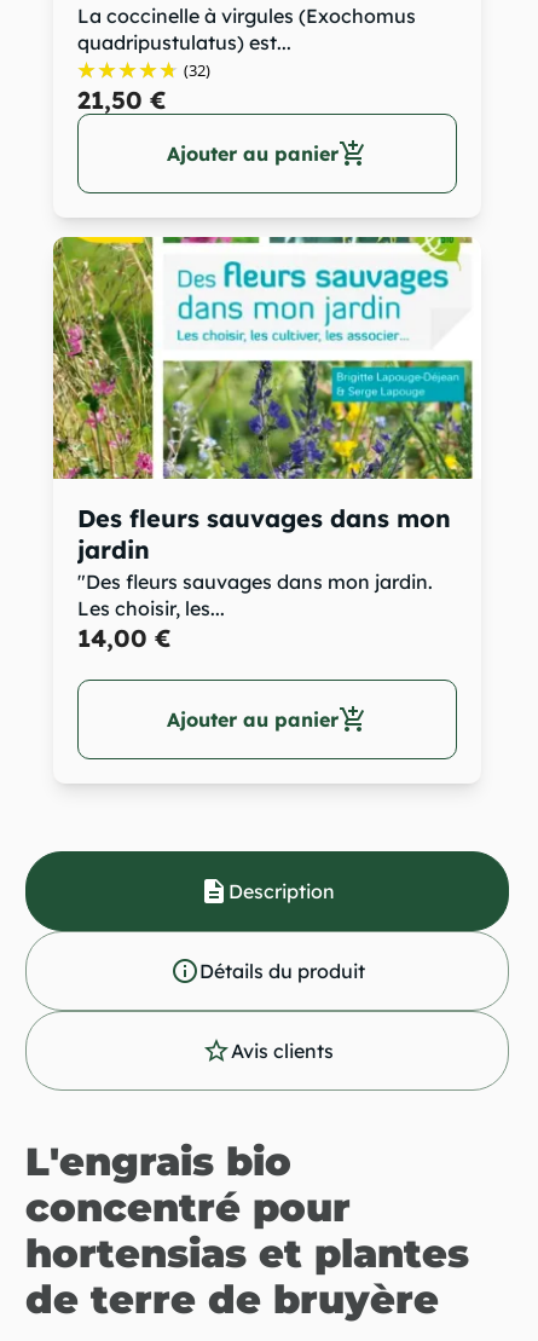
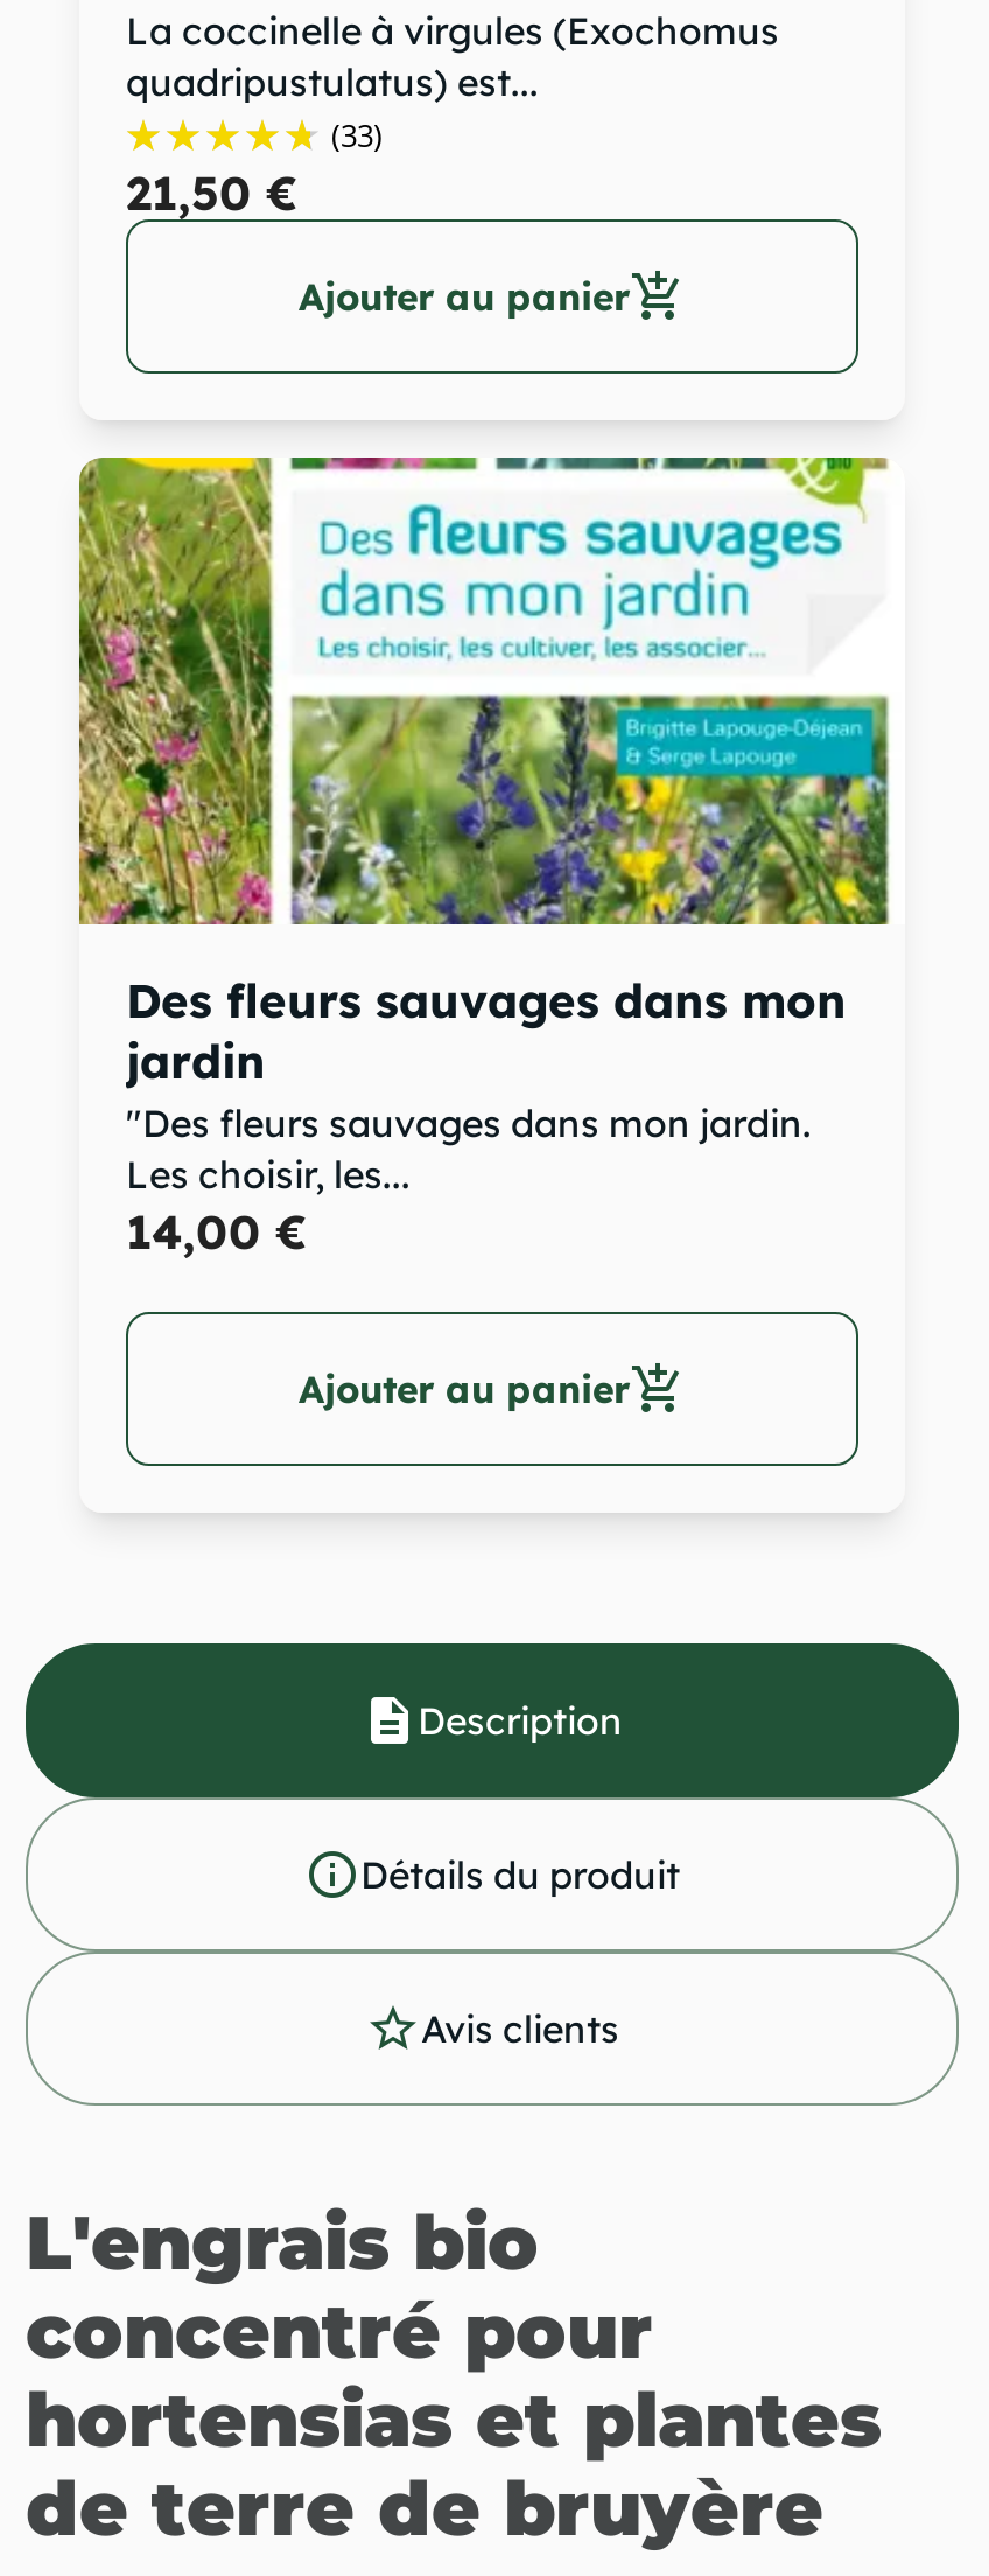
[184,59,210,81] (32) -> [331,113,383,155] (33)

